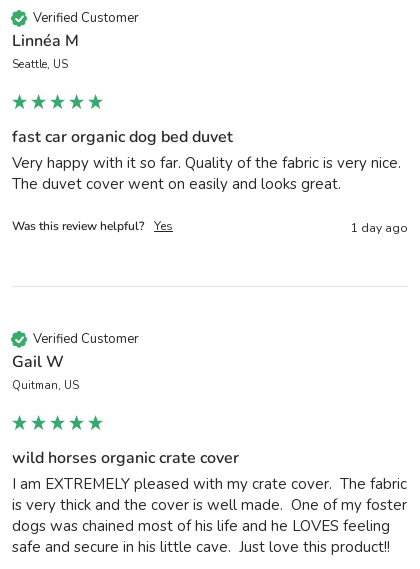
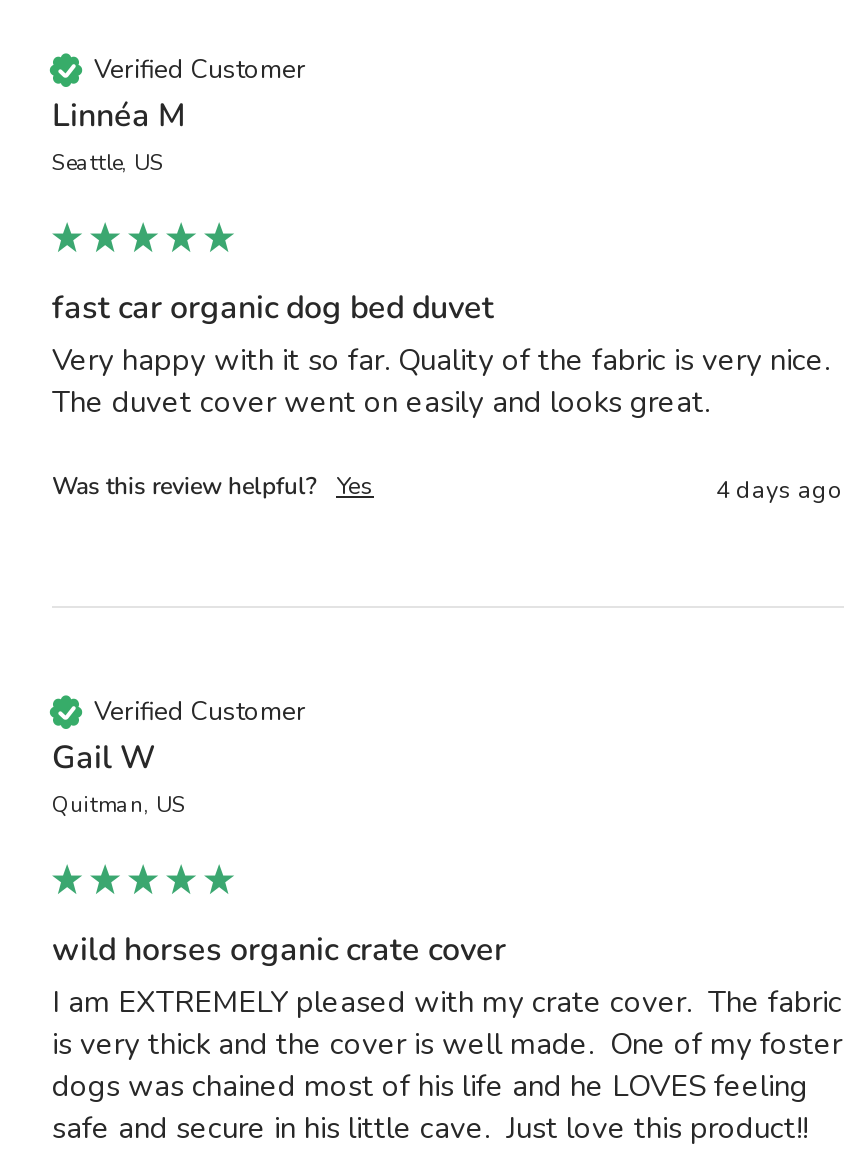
[351,220,408,236] 1 day ago -> [716,474,844,506] 4 days ago

